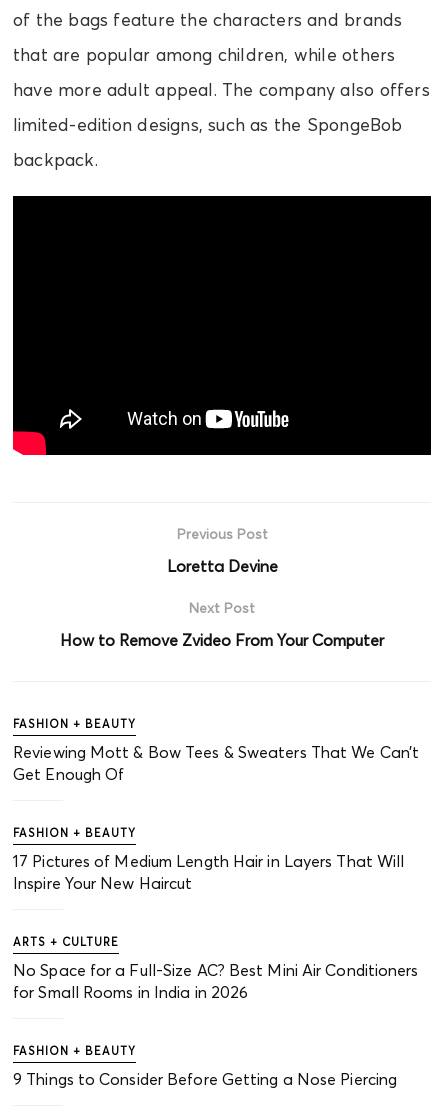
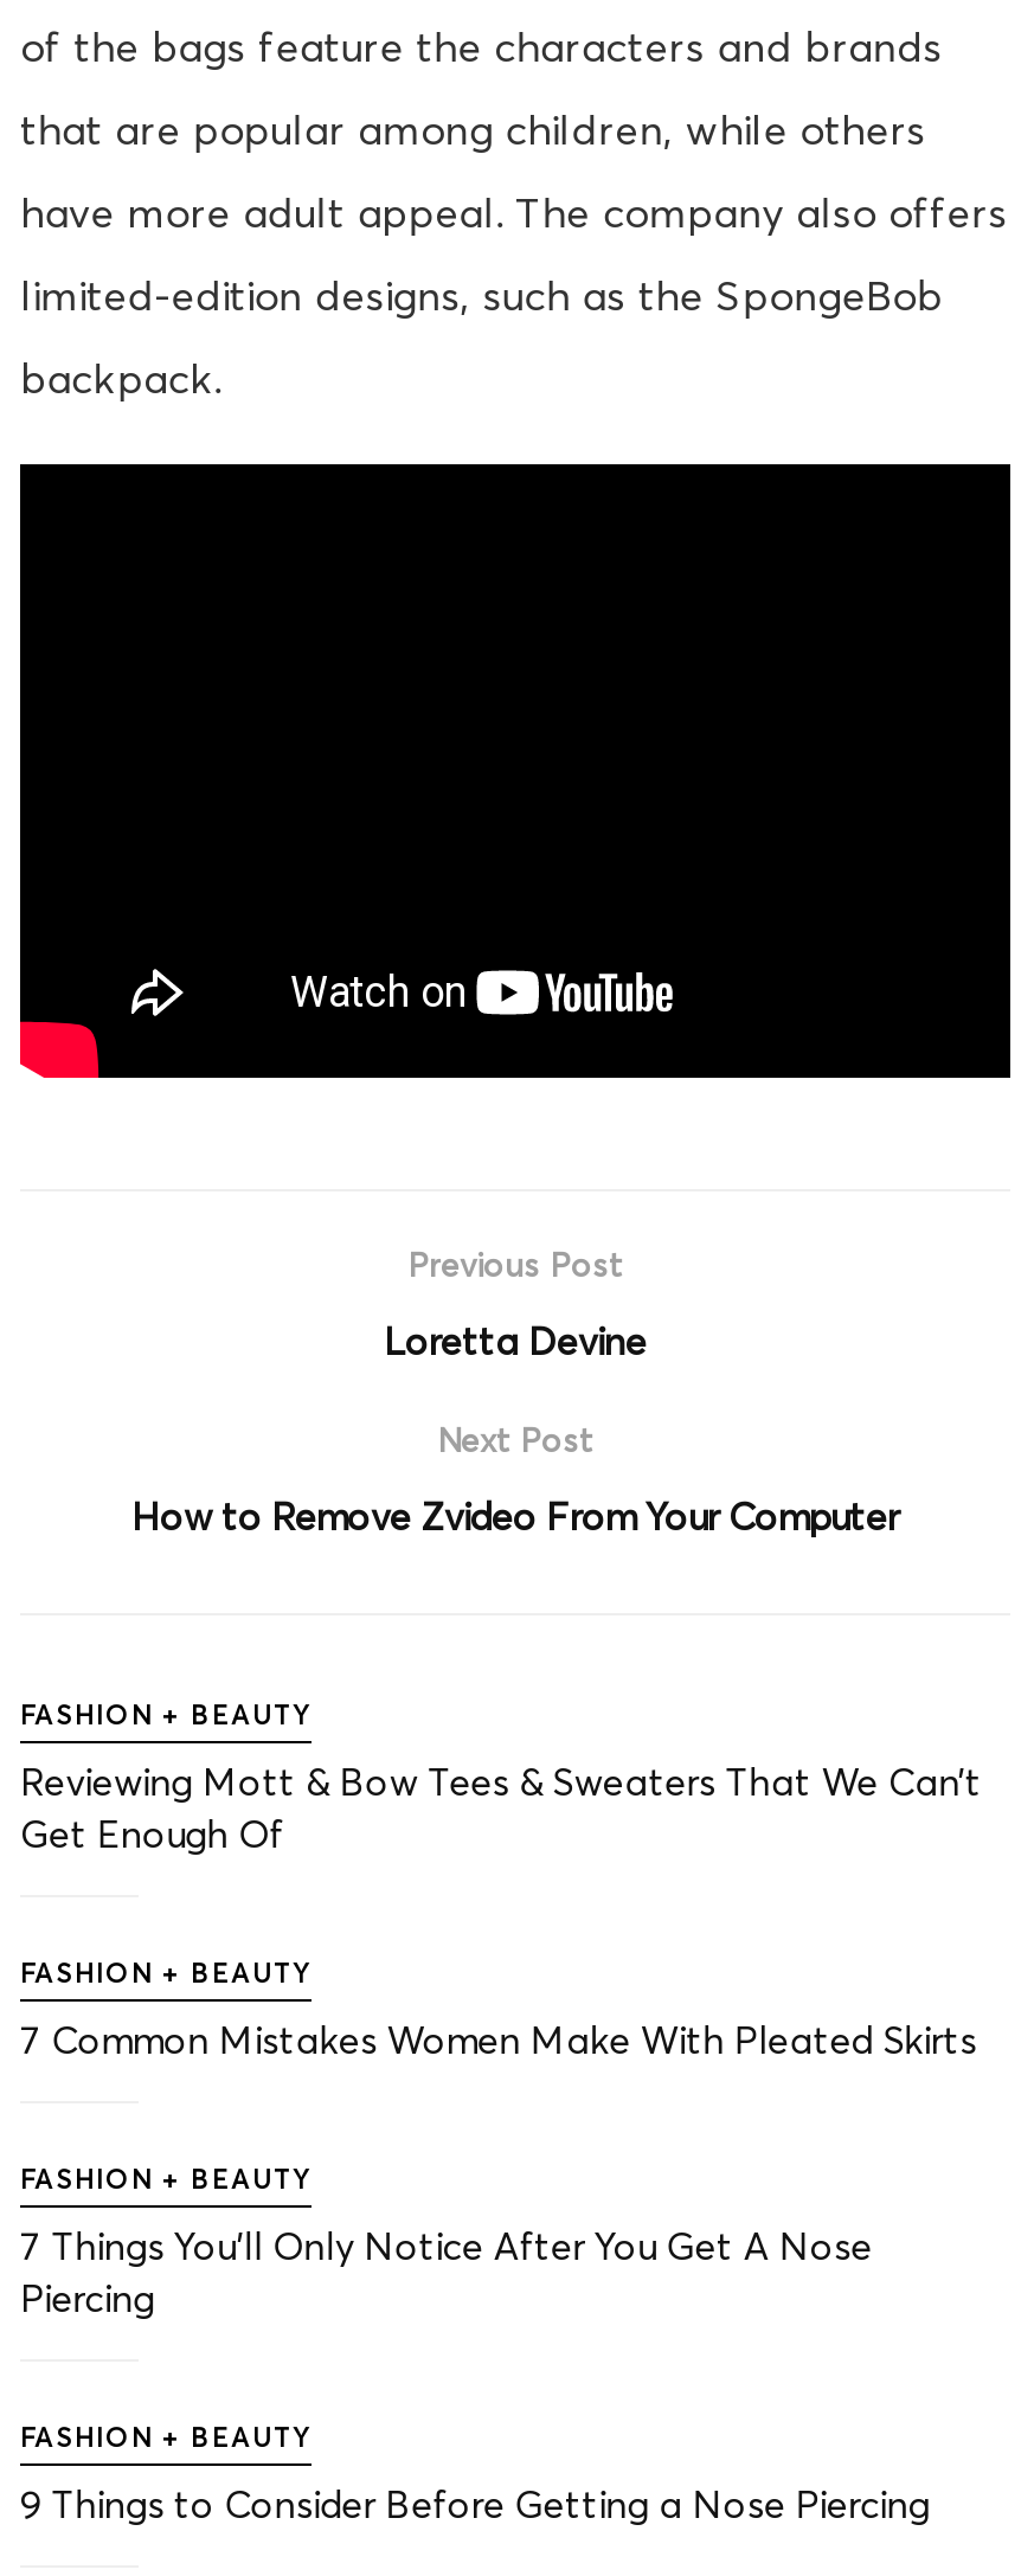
[13,851,404,893] 17 Pictures of Medium Length Hair in Layers That Will | Inspire Your New Haircut -> [20,2017,977,2064] 7 Common Mistakes Women Make With Pleated Skirts
[13,935,119,949] ARTS + CULTURE -> [20,2164,312,2197] FASHION + BEAUTY
[13,960,418,1002] No Space for a Full-Size AC? Best Mini Air Conditioners | for Small Rooms in India in 2026 -> [20,2223,872,2323] 7 Things You’ll Only Notice After You Get A Nose | Piercing

